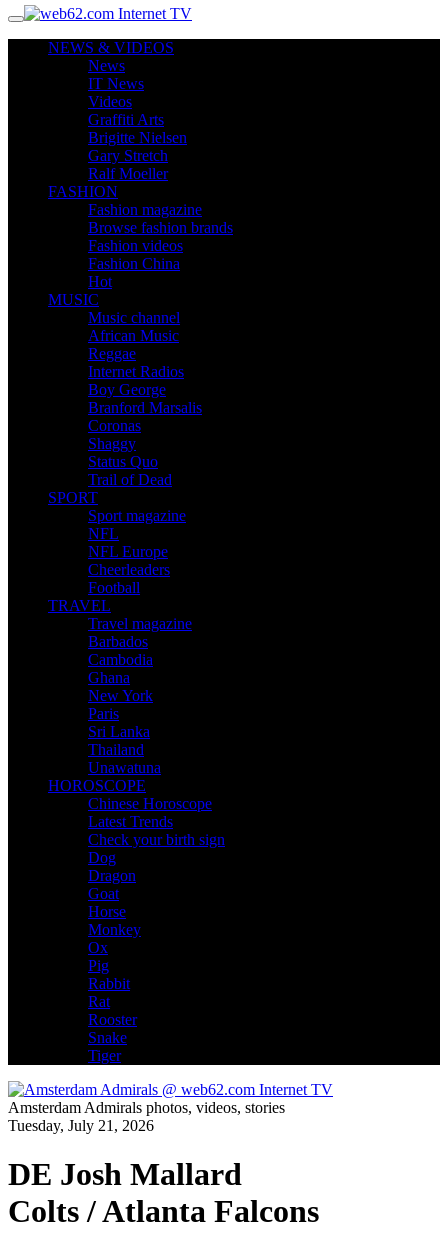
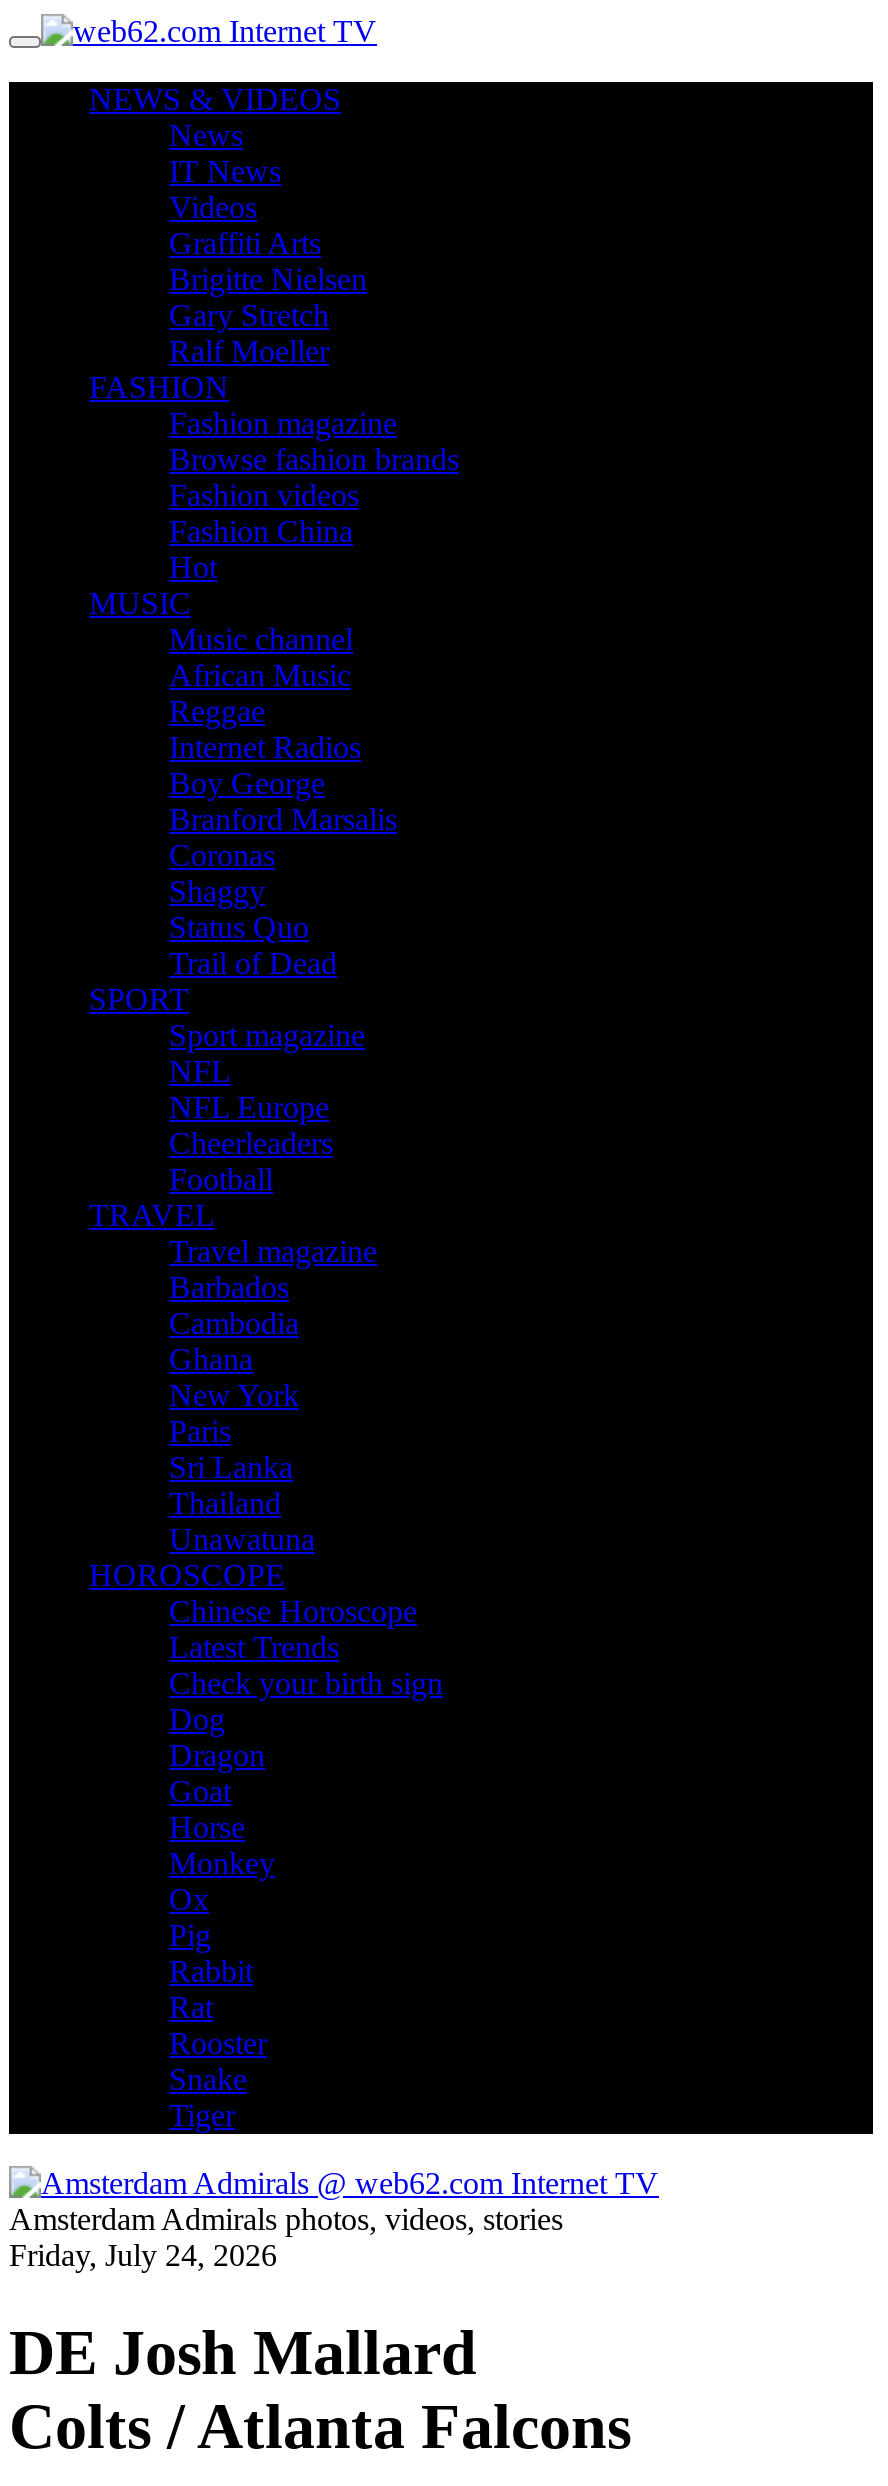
[8,1117,154,1134] Tuesday, July 21, 2026 -> [9,2238,277,2272] Friday, July 24, 2026

